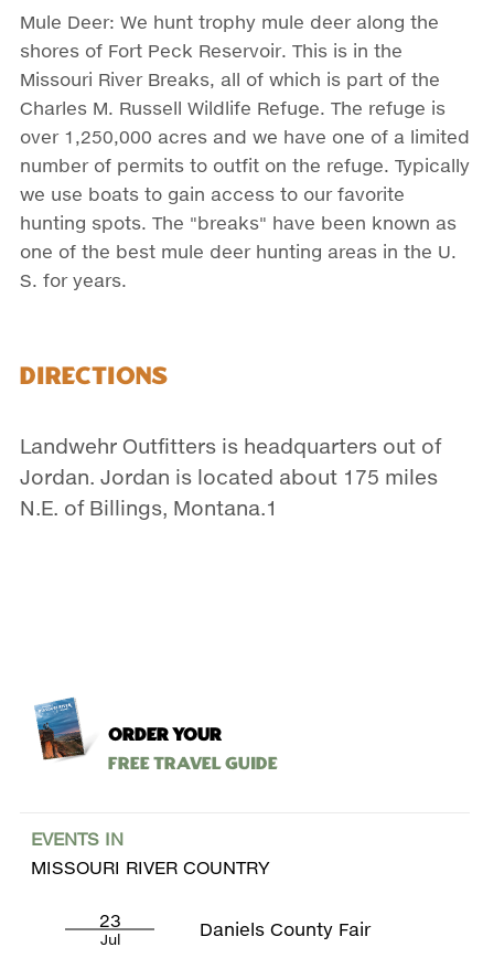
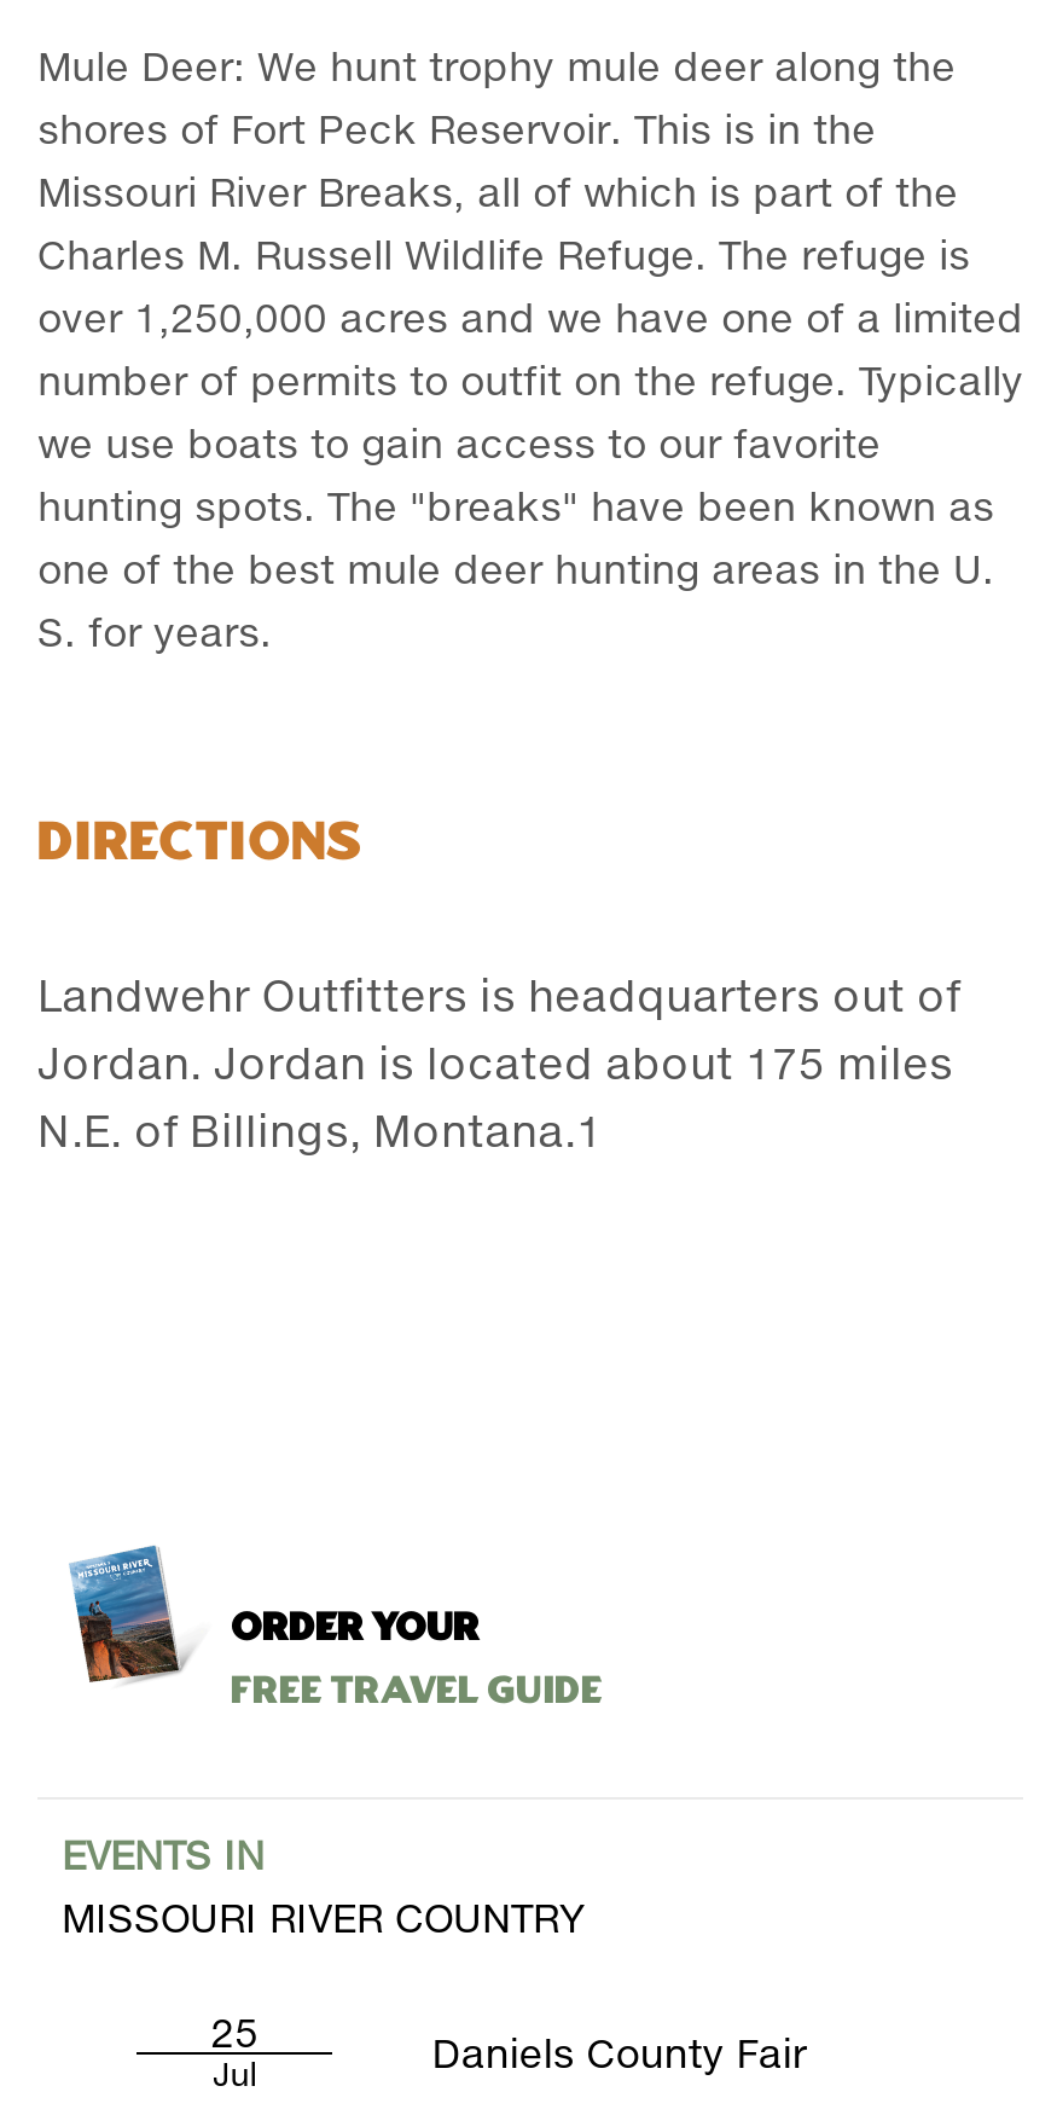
[99,909,121,930] 23 -> [210,2009,259,2055] 25

